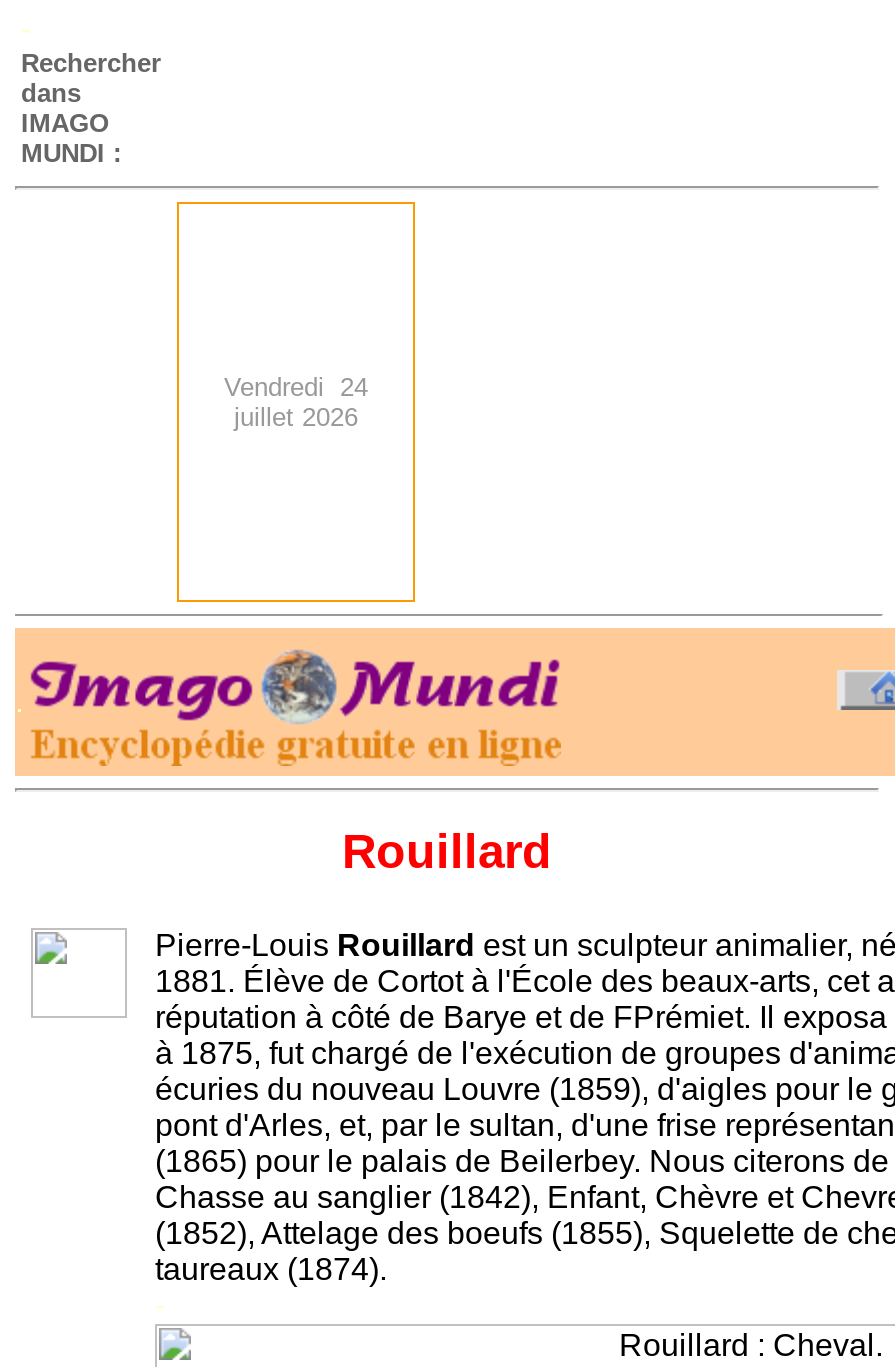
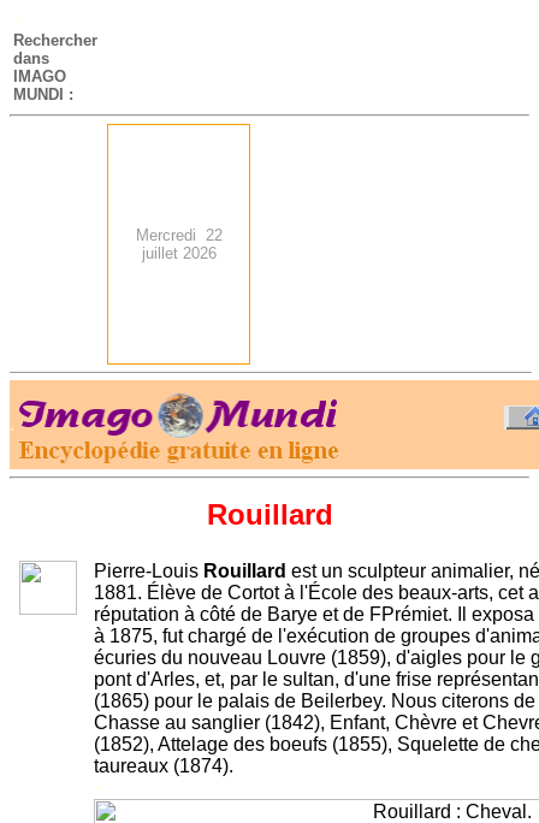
[224,372,368,402] Vendredi 24 -> [135,226,222,244] Mercredi 22

